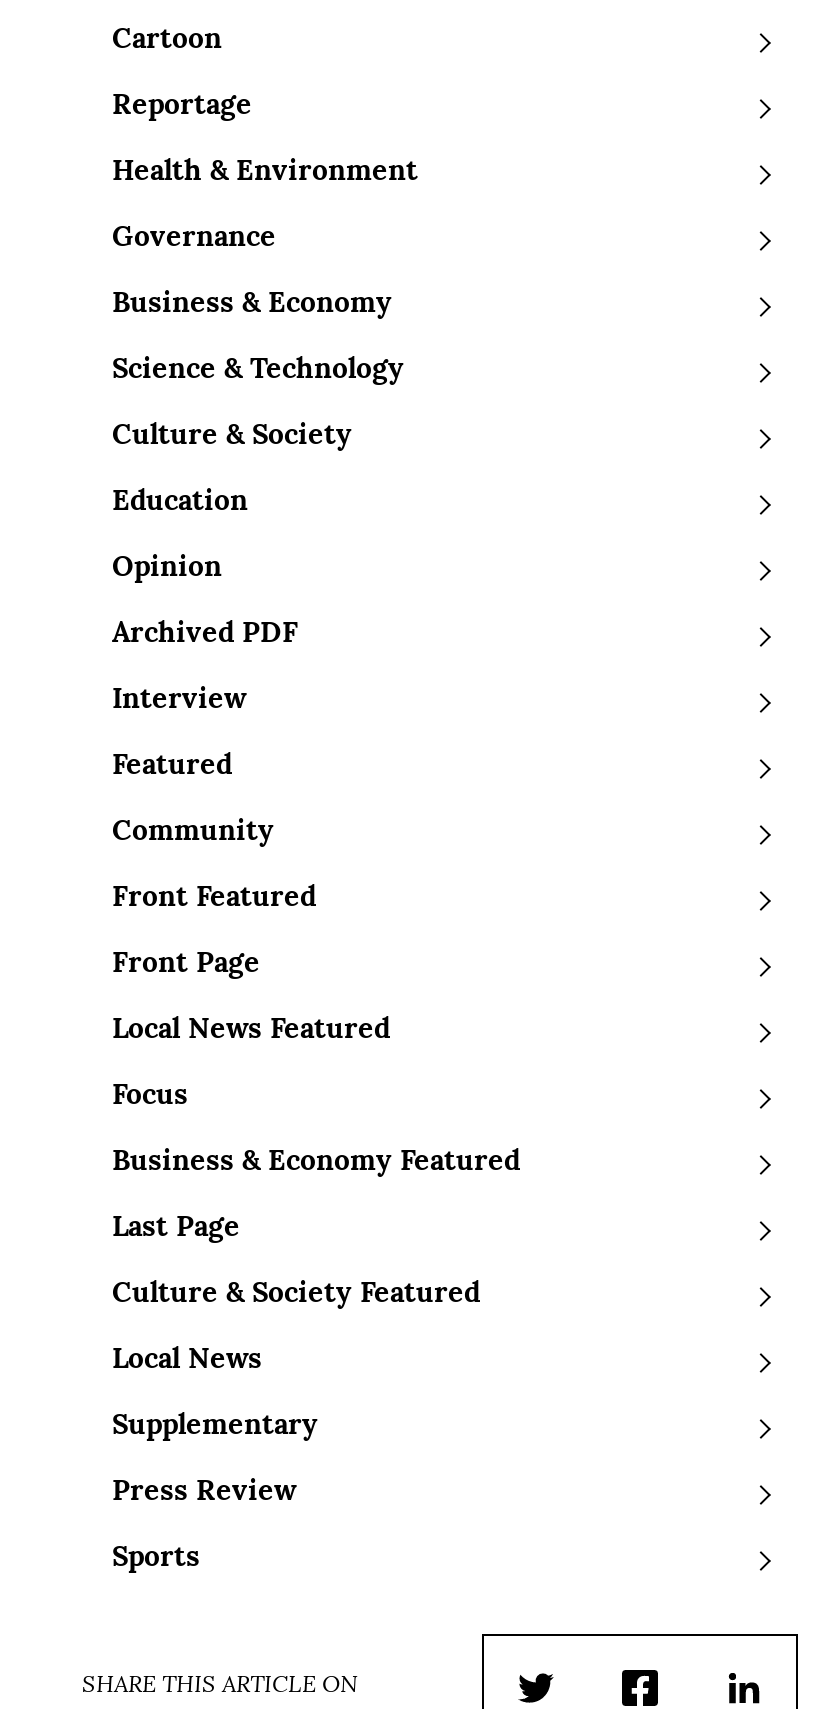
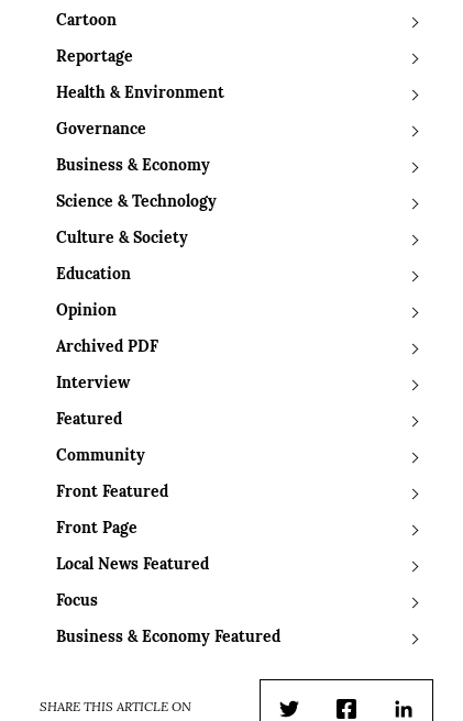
[112,1215,480,1575] Last Page | Culture & Society Featured | Local News | Supplementary | Press Review | Sports -> none

